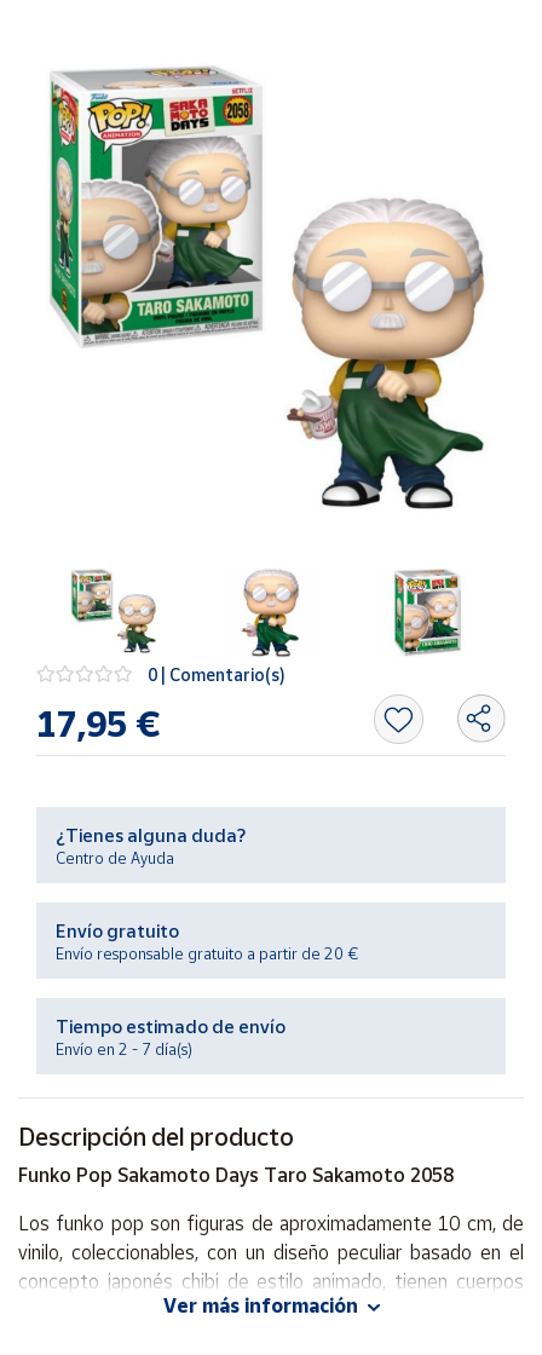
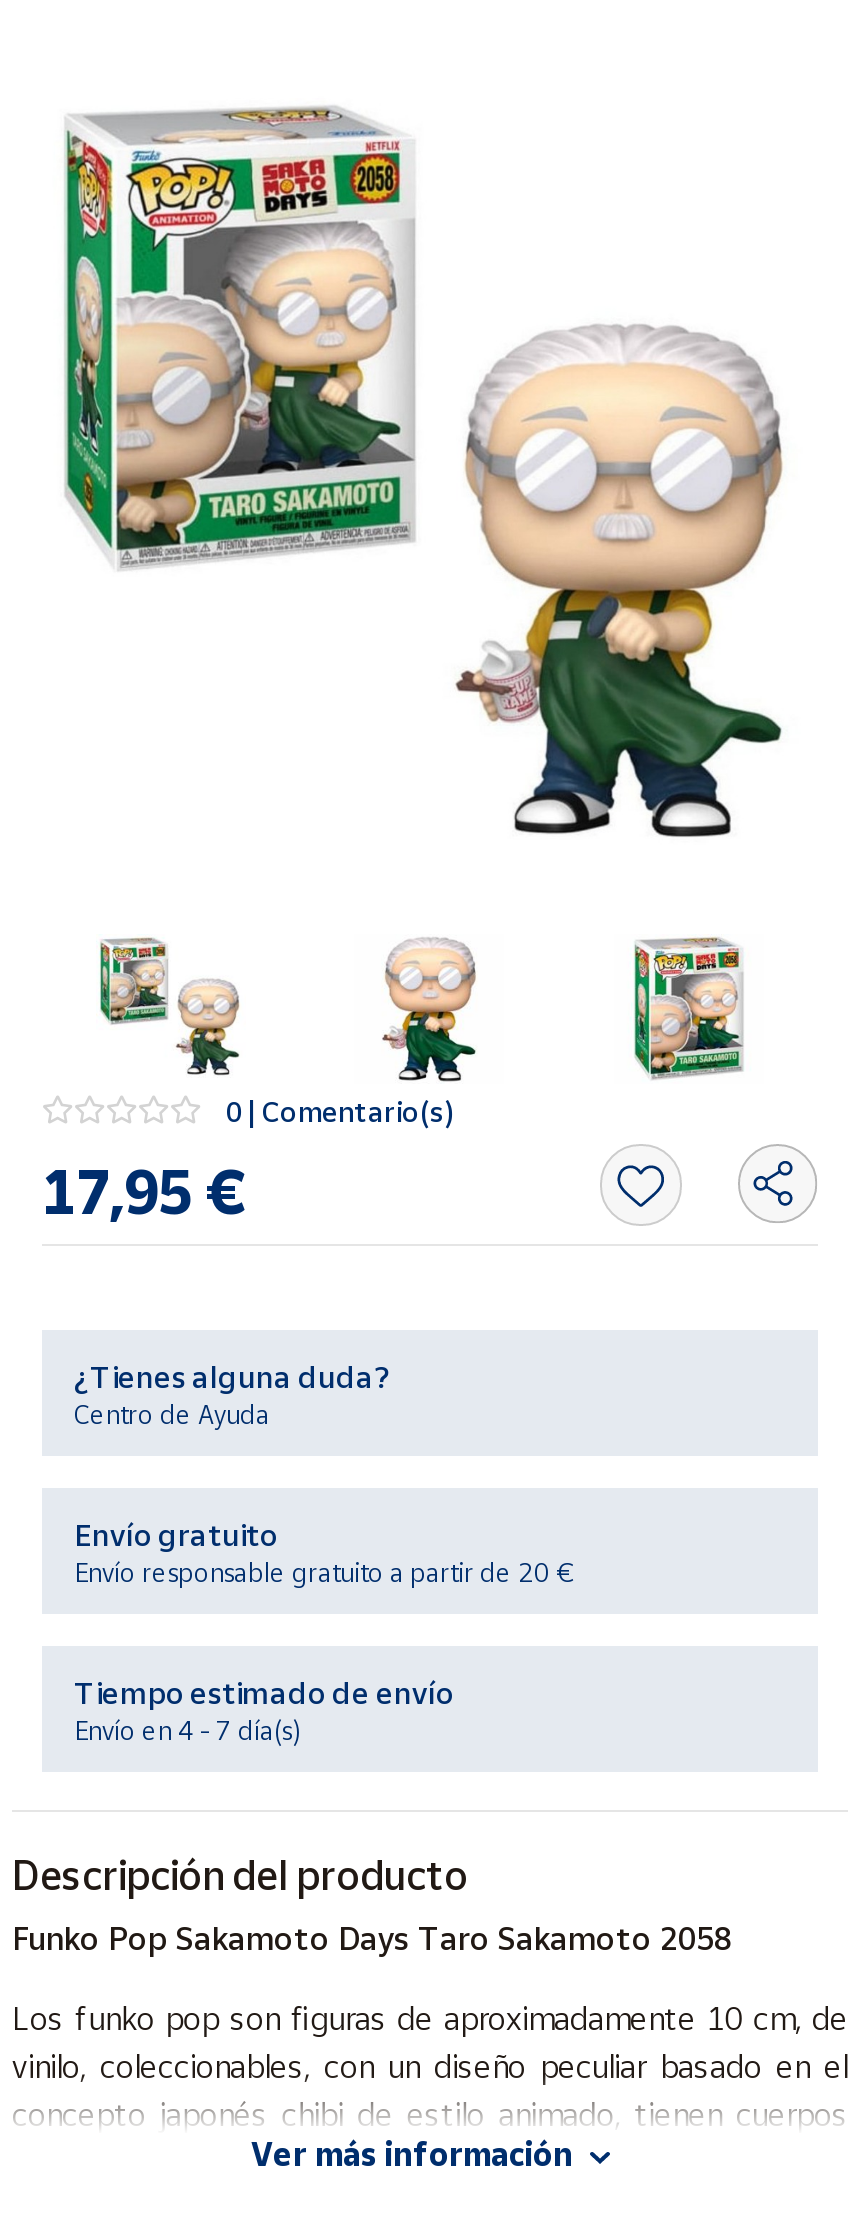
[56,1040,192,1059] Envío en 2 - 7 día(s) -> [74,1715,300,1747] Envío en 4 - 7 día(s)

